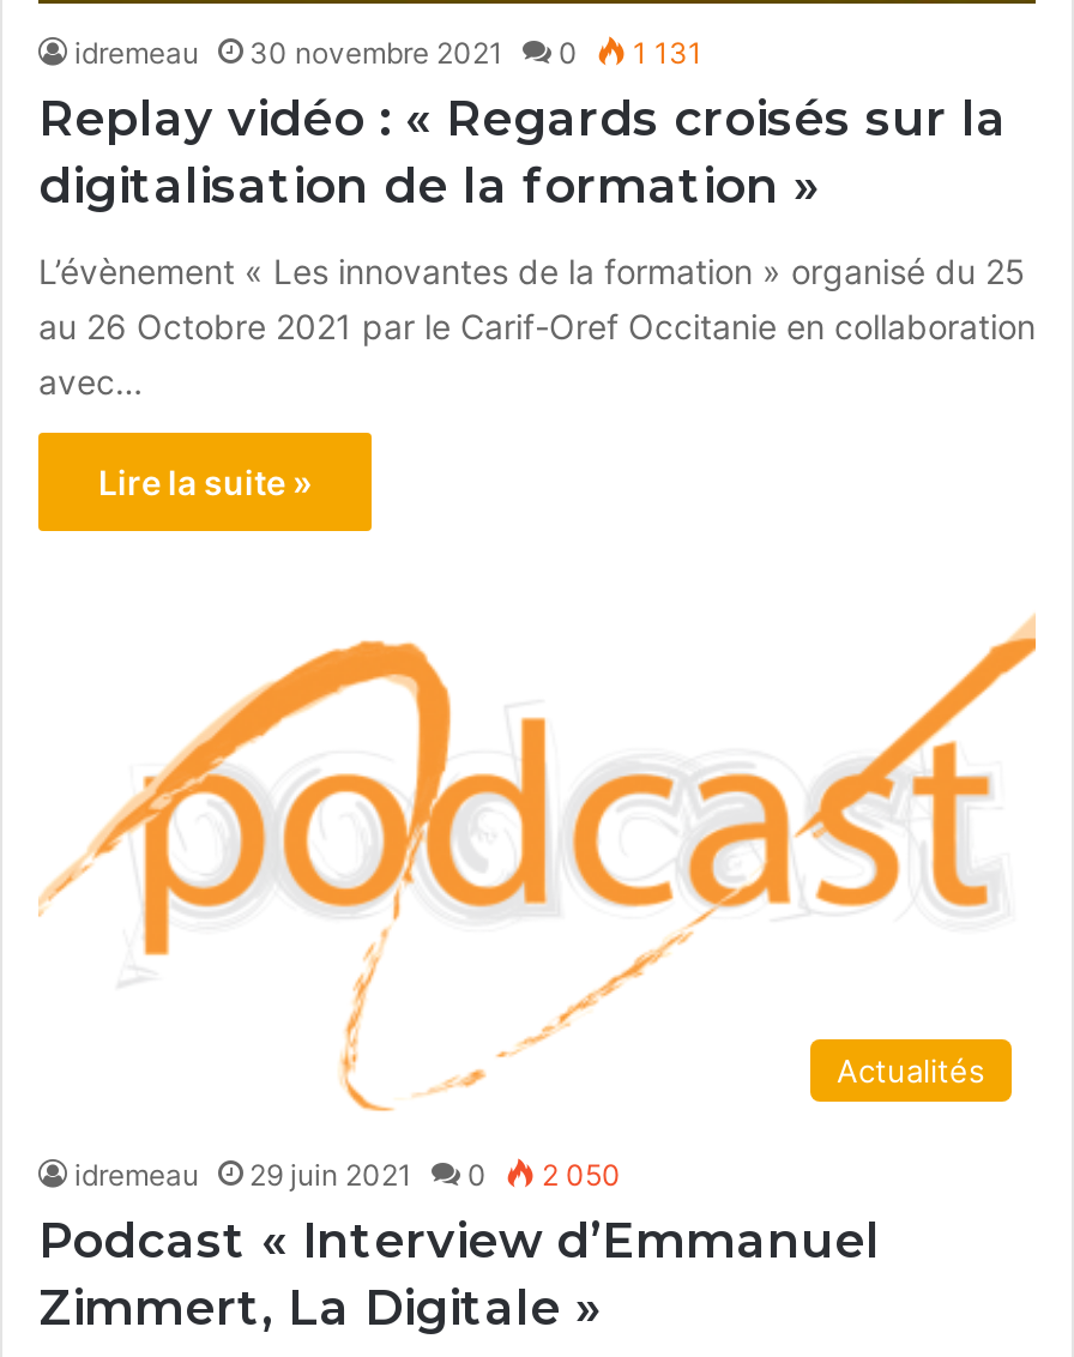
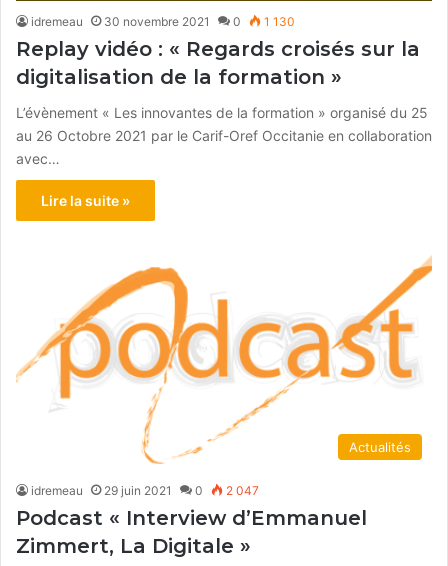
[74,34,702,70] idremeau 30 novembre 2021 0 1 131 -> [31,14,295,29] idremeau 30 novembre 2021 0 1 130
[74,1158,621,1194] idremeau 29 juin 2021 0 2 050 -> [31,483,259,498] idremeau 29 juin 2021 0 2 047

